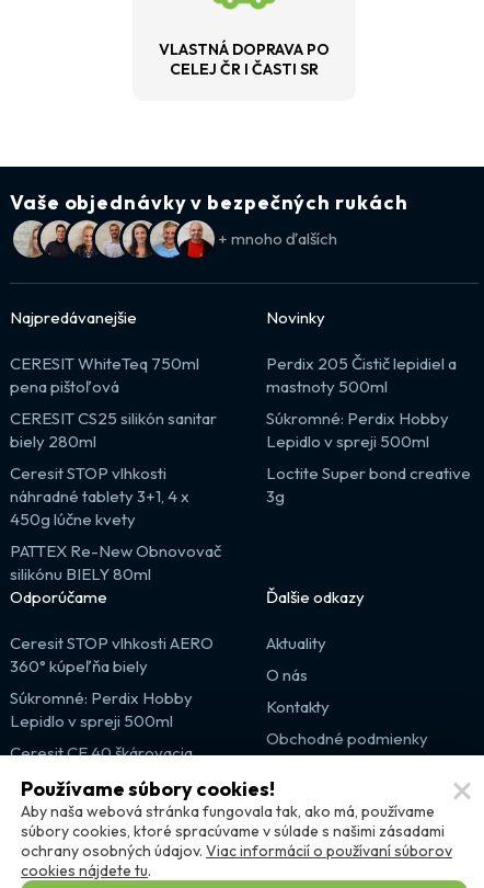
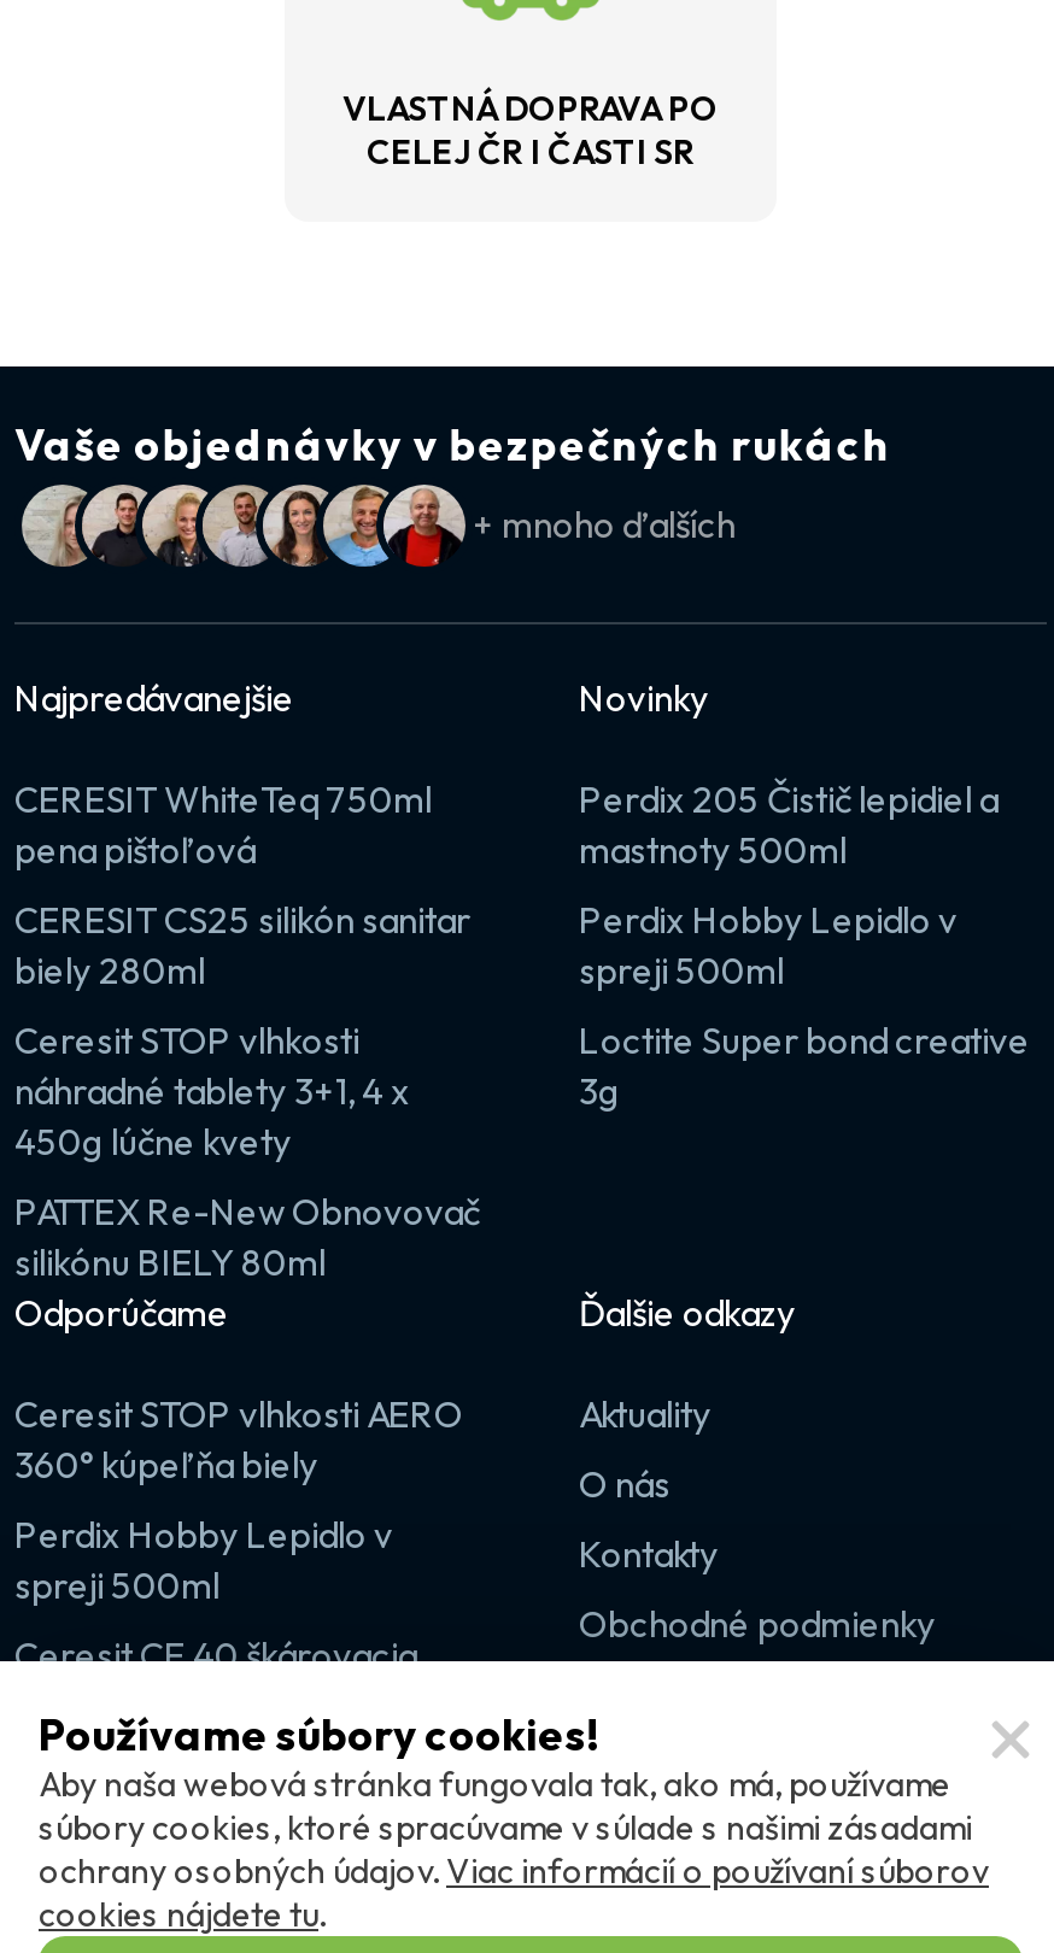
[266,407,449,451] Súkromné: Perdix Hobby | Lepidlo v spreji 500ml -> [579,896,958,992] Perdix Hobby Lepidlo v | spreji 500ml
[10,687,193,731] Súkromné: Perdix Hobby | Lepidlo v spreji 500ml -> [14,1511,393,1607] Perdix Hobby Lepidlo v | spreji 500ml

